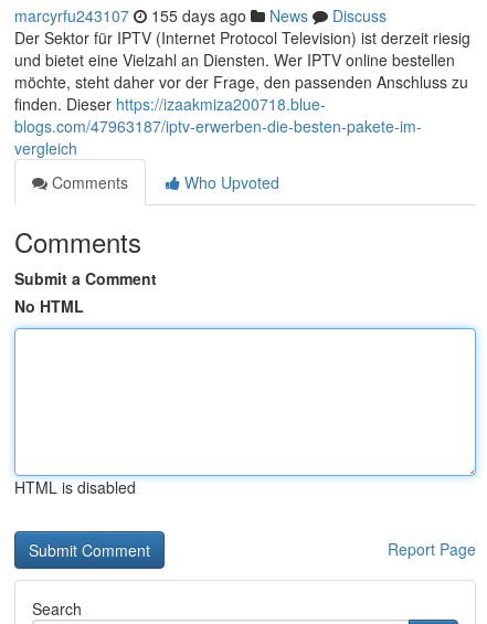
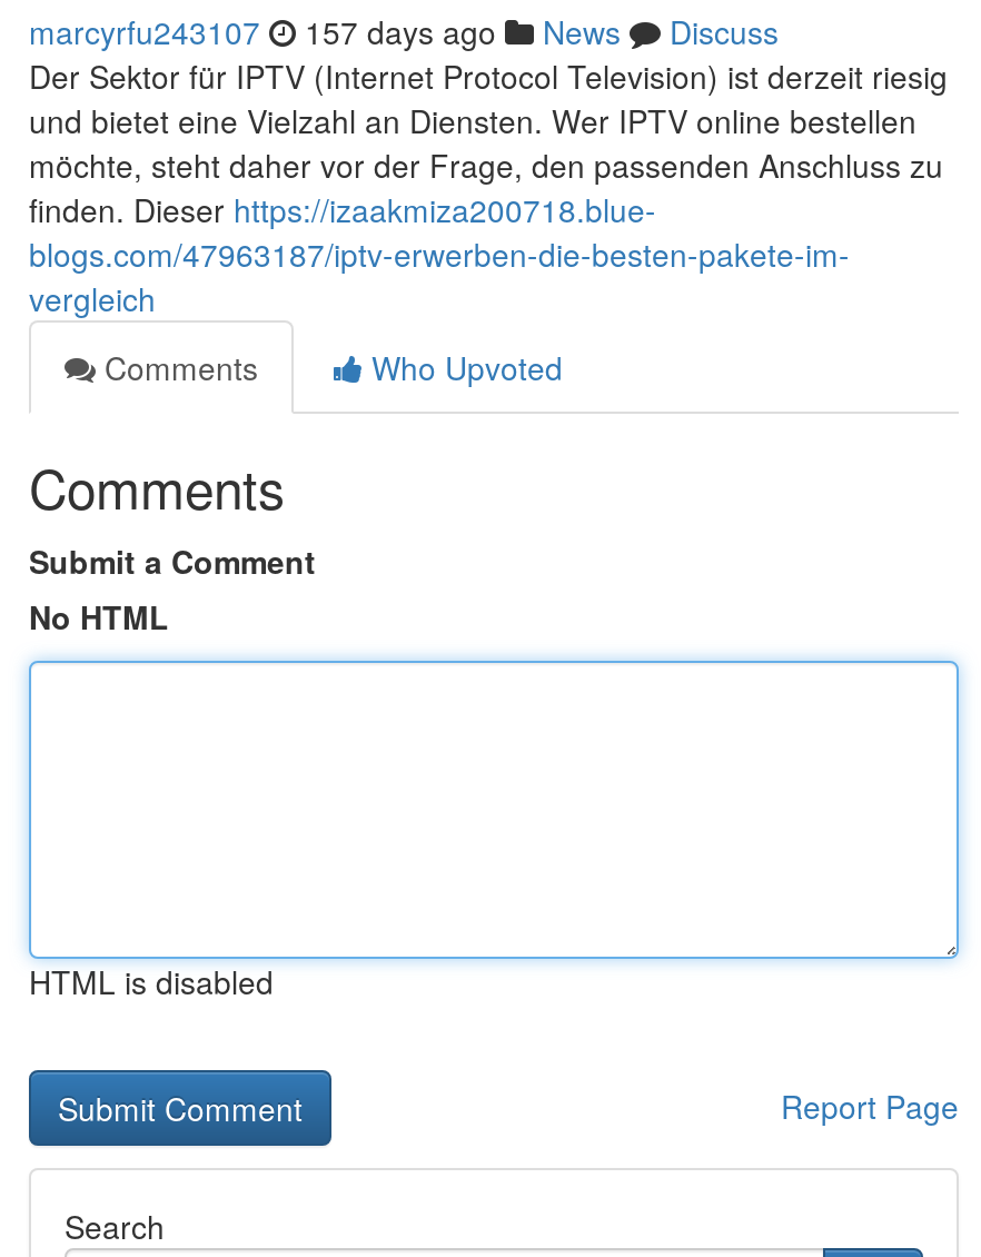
[14,4,387,27] marcyrfu243107 155 days ago News Discuss -> [29,9,779,53] marcyrfu243107 157 days ago News Discuss

